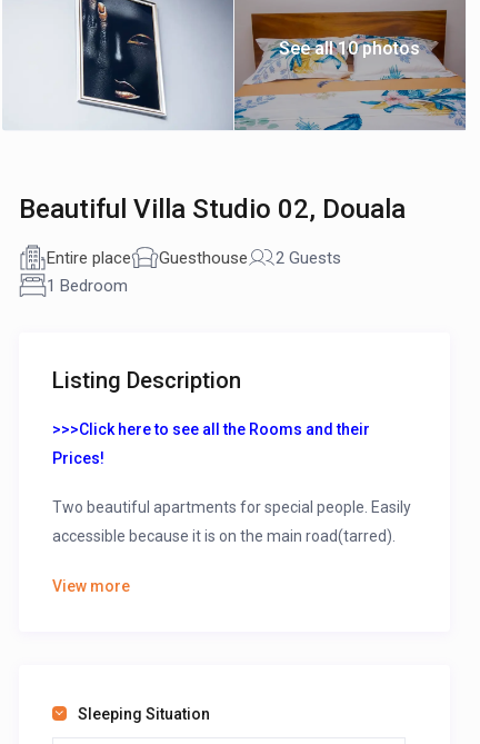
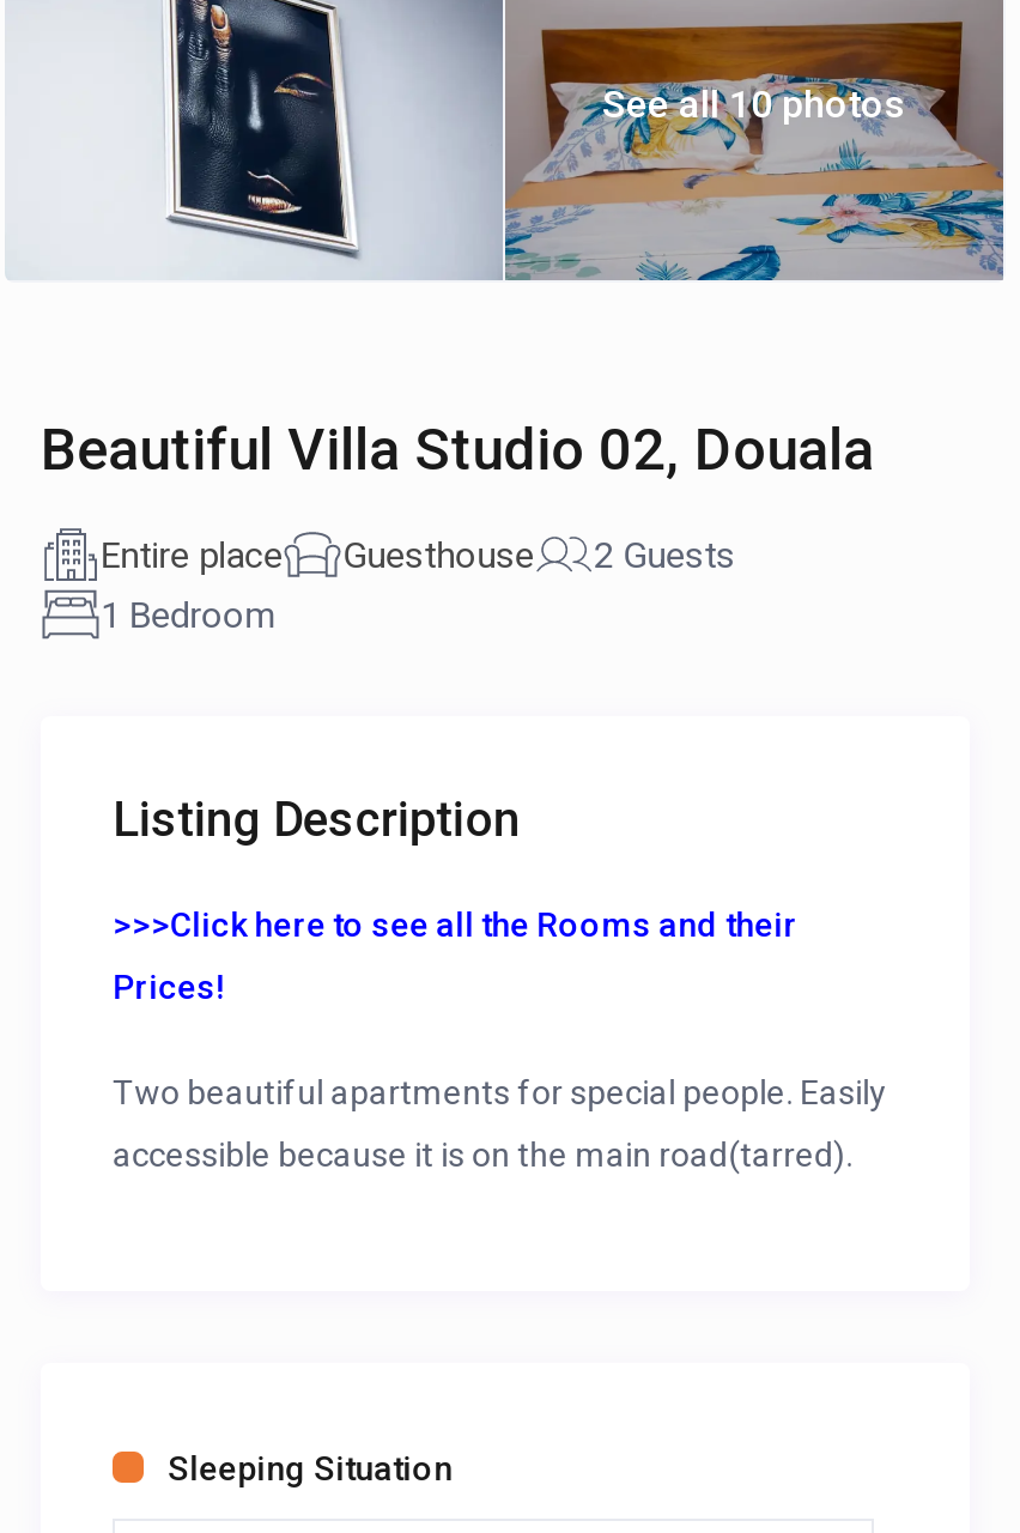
[52,577,130,595] View more -> none

